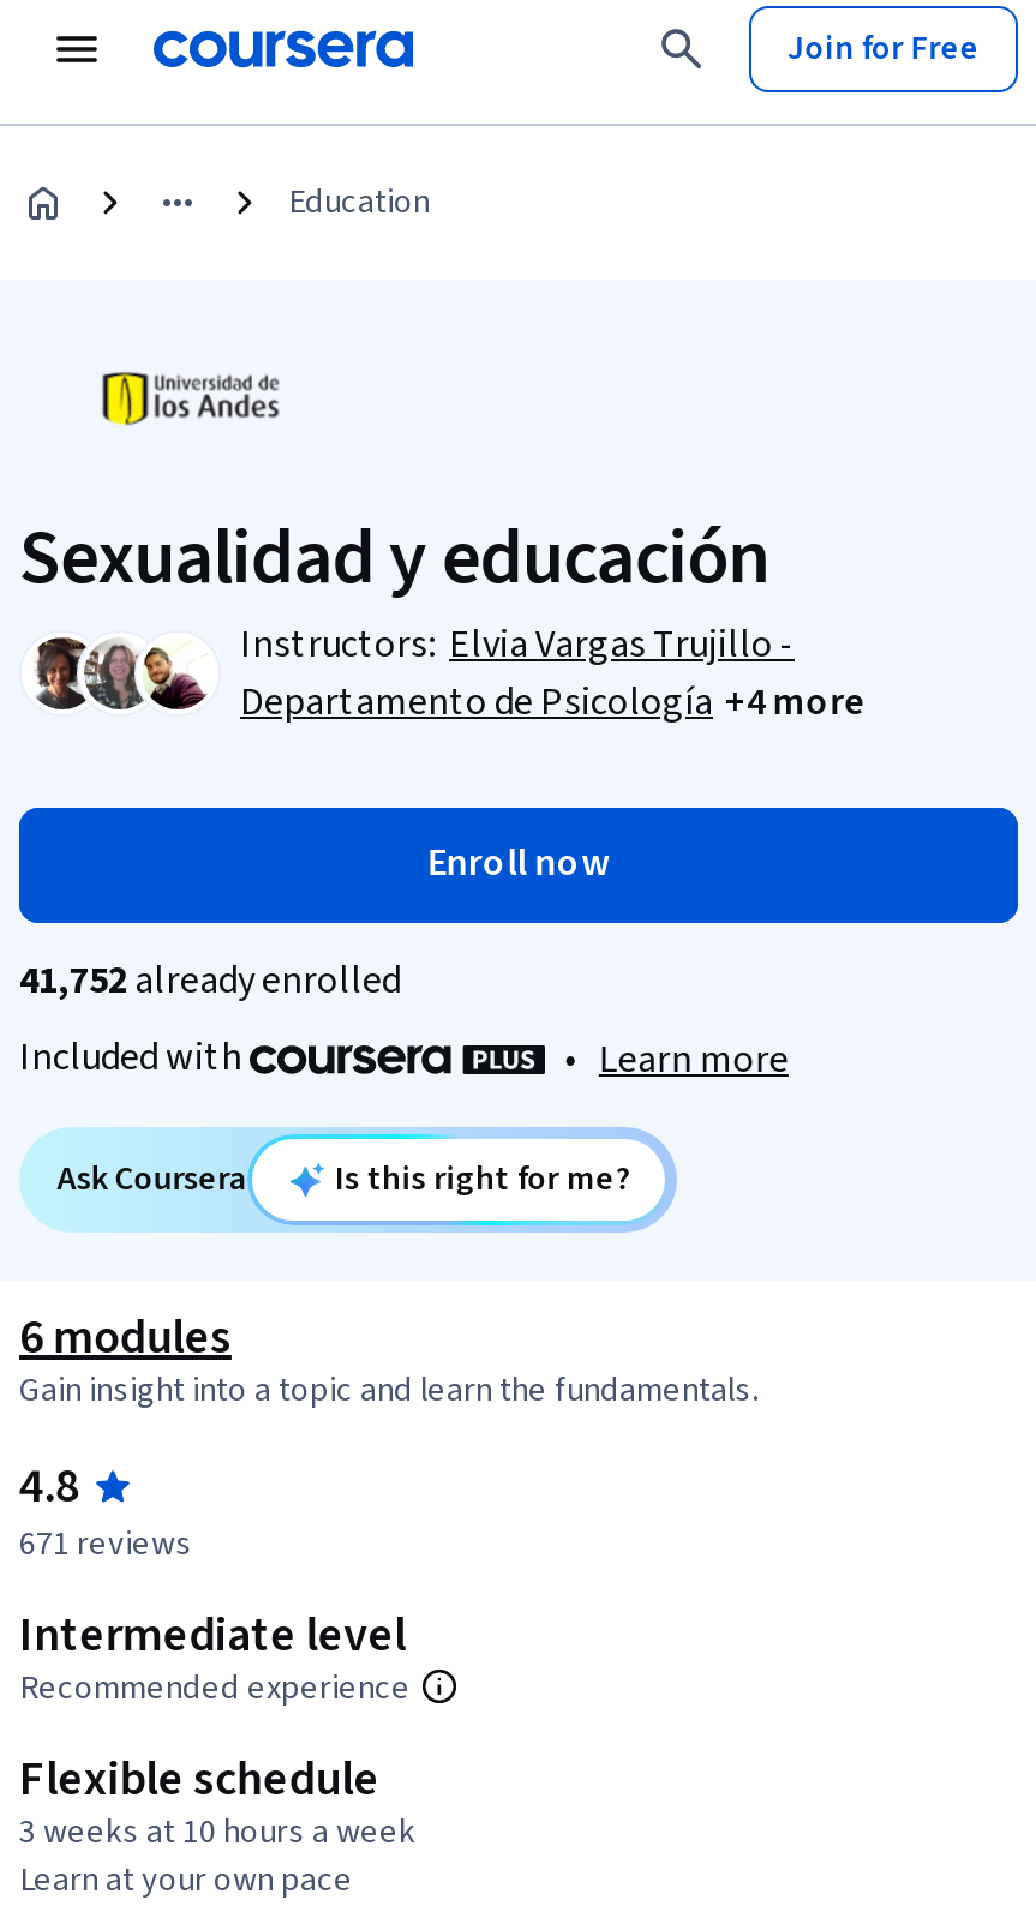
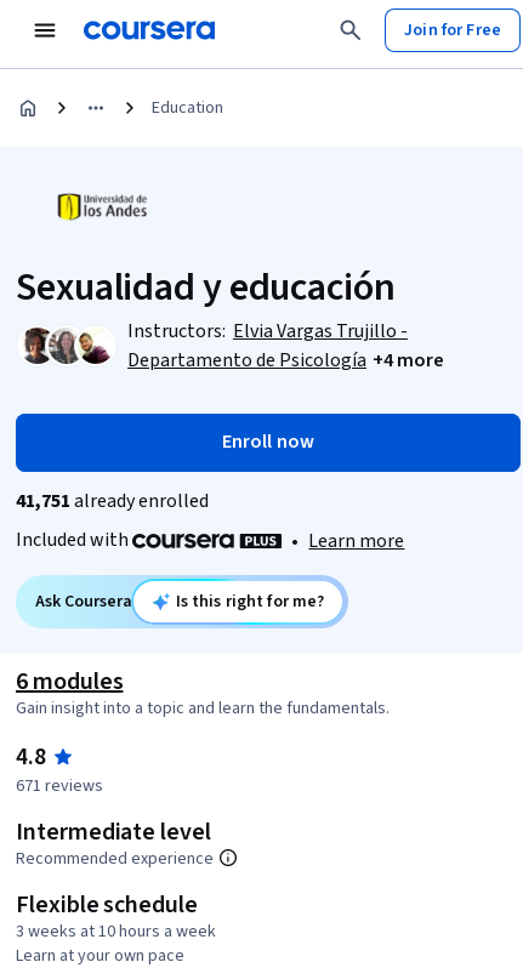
[19,954,401,1007] 41,752 already enrolled -> [16,488,209,514] 41,751 already enrolled

